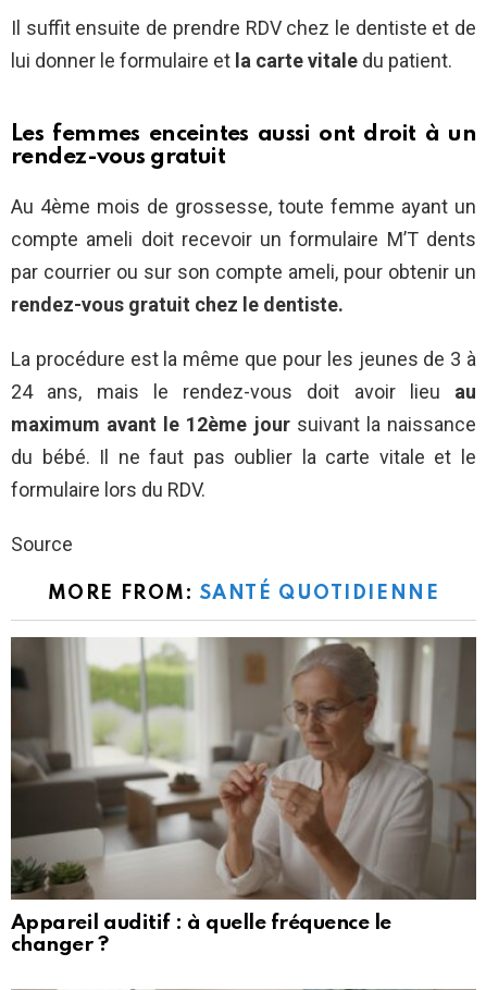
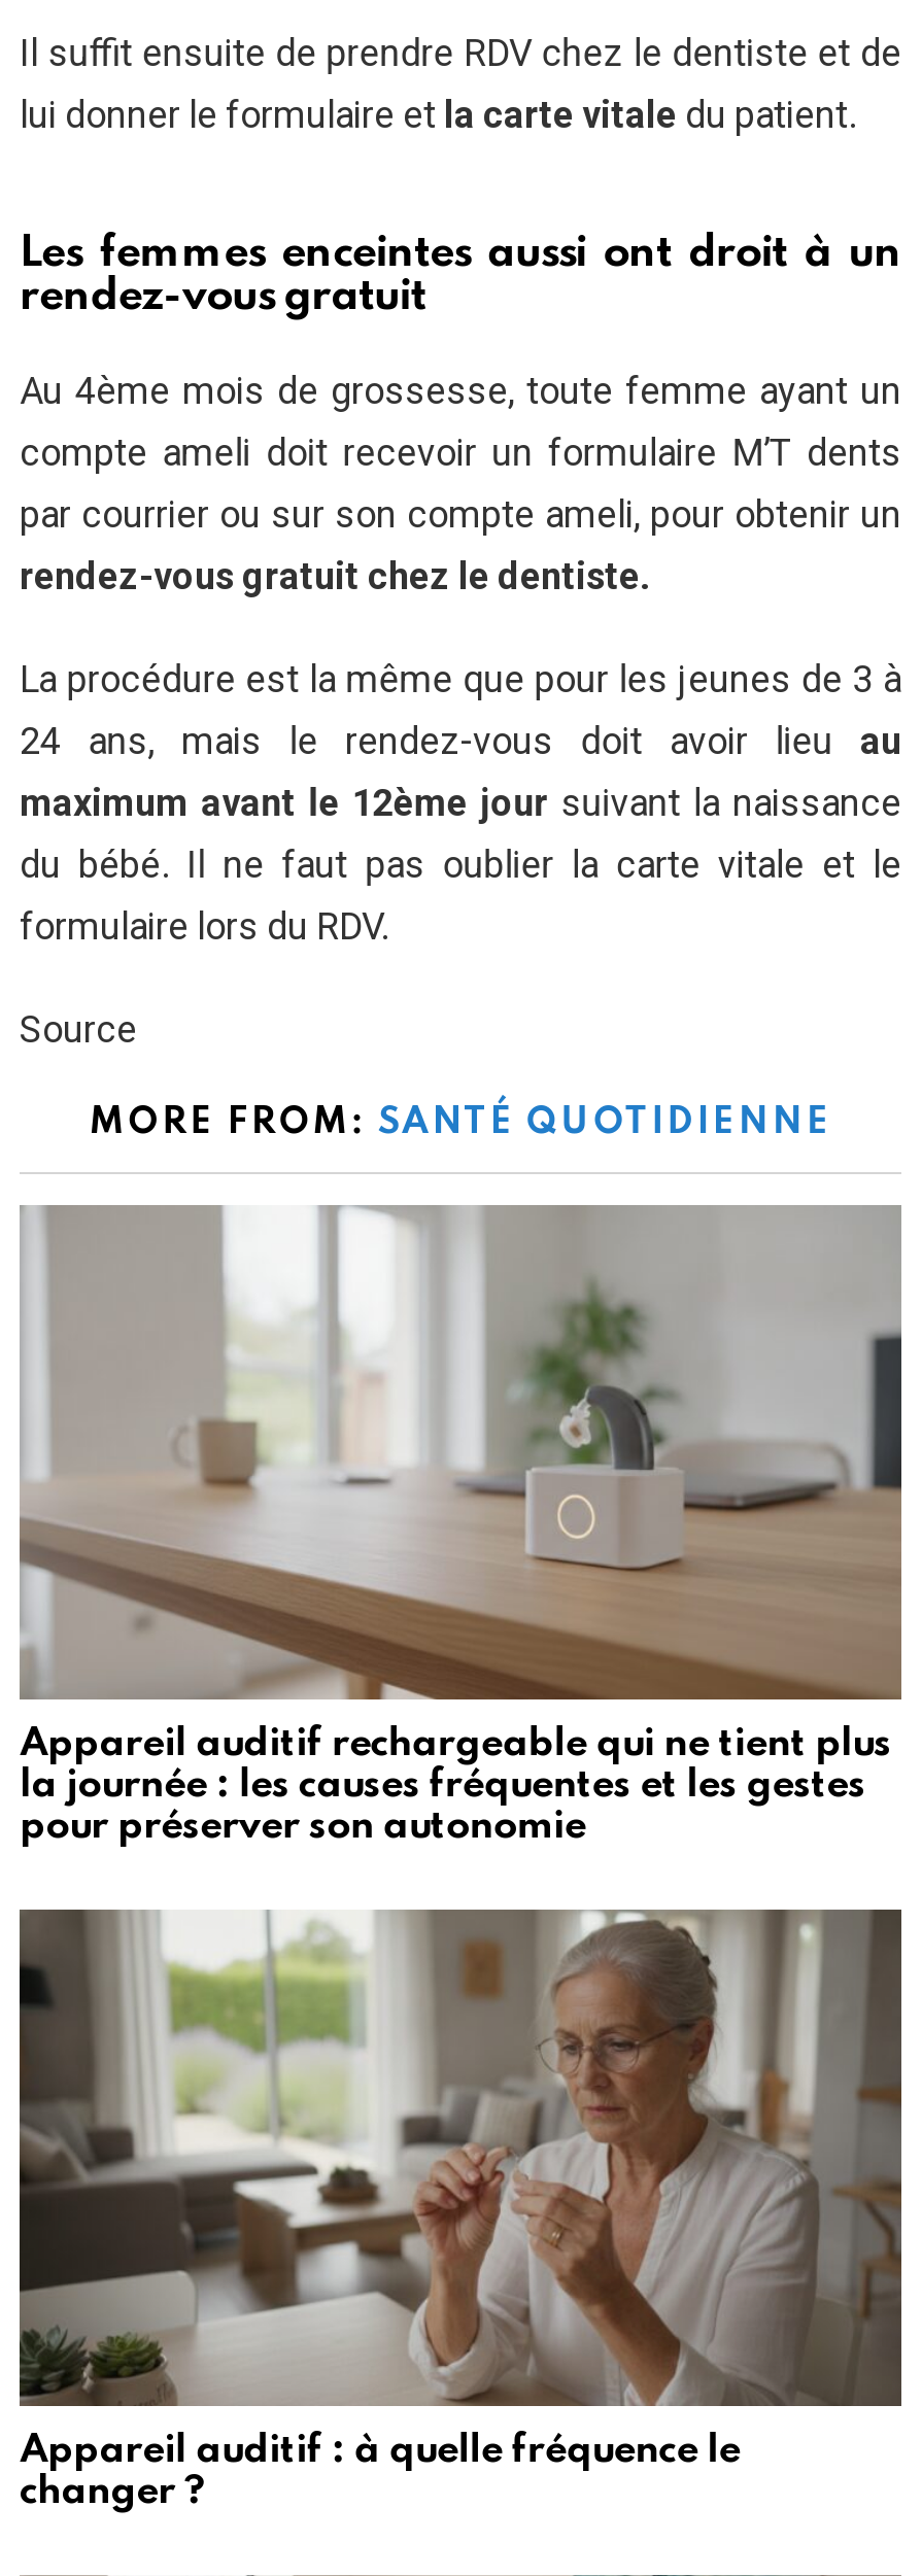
none -> [18,1204,901,1846] [image] | Appareil auditif rechargeable qui ne tient plus | la journée : les causes fréquentes et les gestes | pour préserver son autonomie

